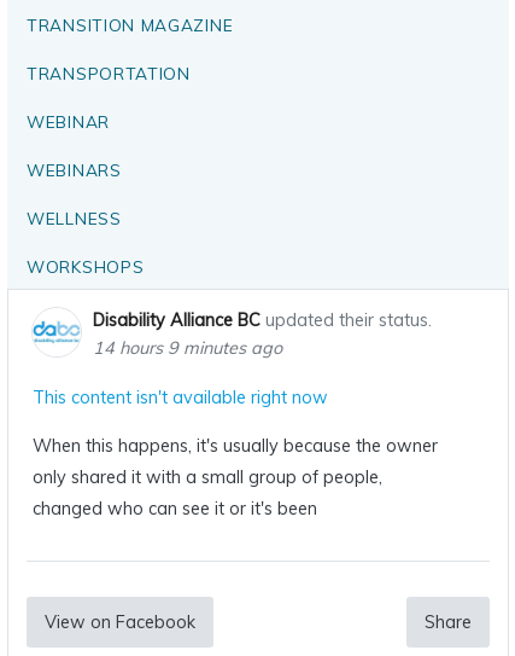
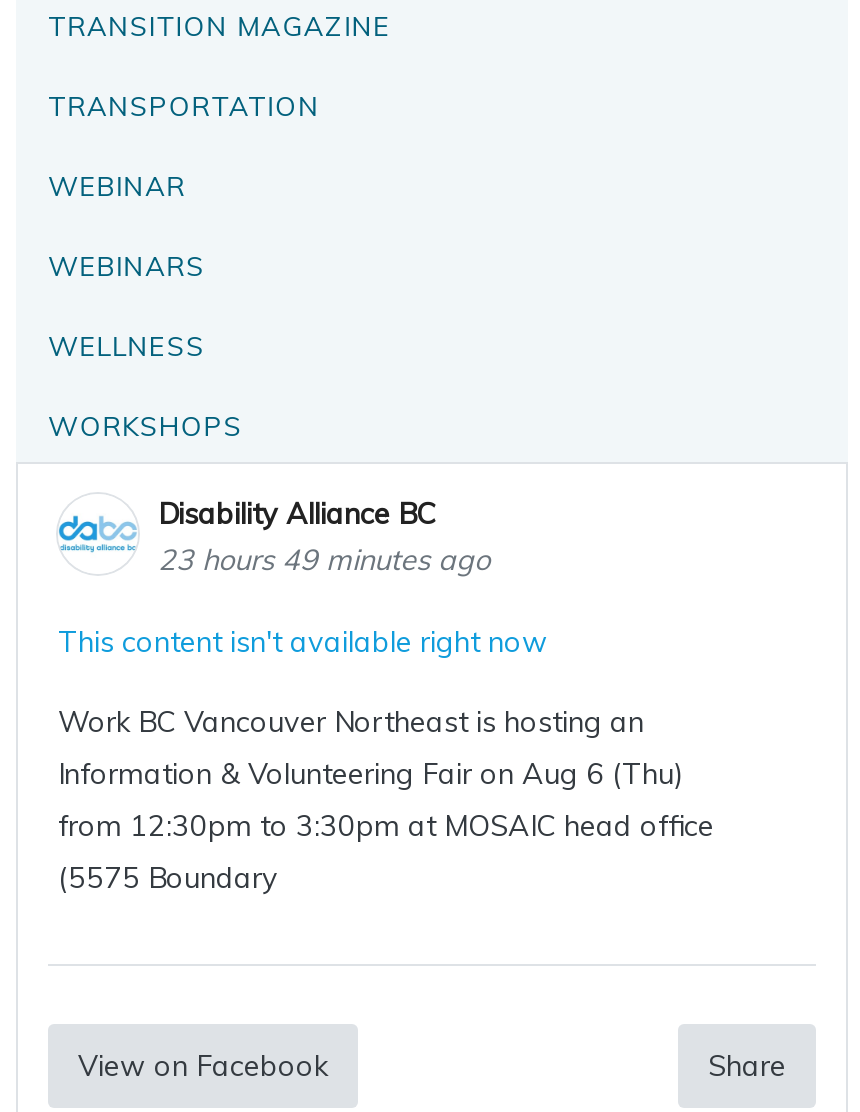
[93,310,432,359] Disability Alliance BC updated their status. | 14 hours 9 minutes ago -> [158,497,490,579] Disability Alliance BC | 23 hours 49 minutes ago
[33,435,438,520] When this happens, it's usually because the owner | only shared it with a small group of people, | changed who can see it or it's been -> [58,704,714,896] Work BC Vancouver Northeast is hosting an | Information & Volunteering Fair on Aug 6 (Thu) | from 12:30pm to 3:30pm at MOSAIC head office | (5575 Boundary

